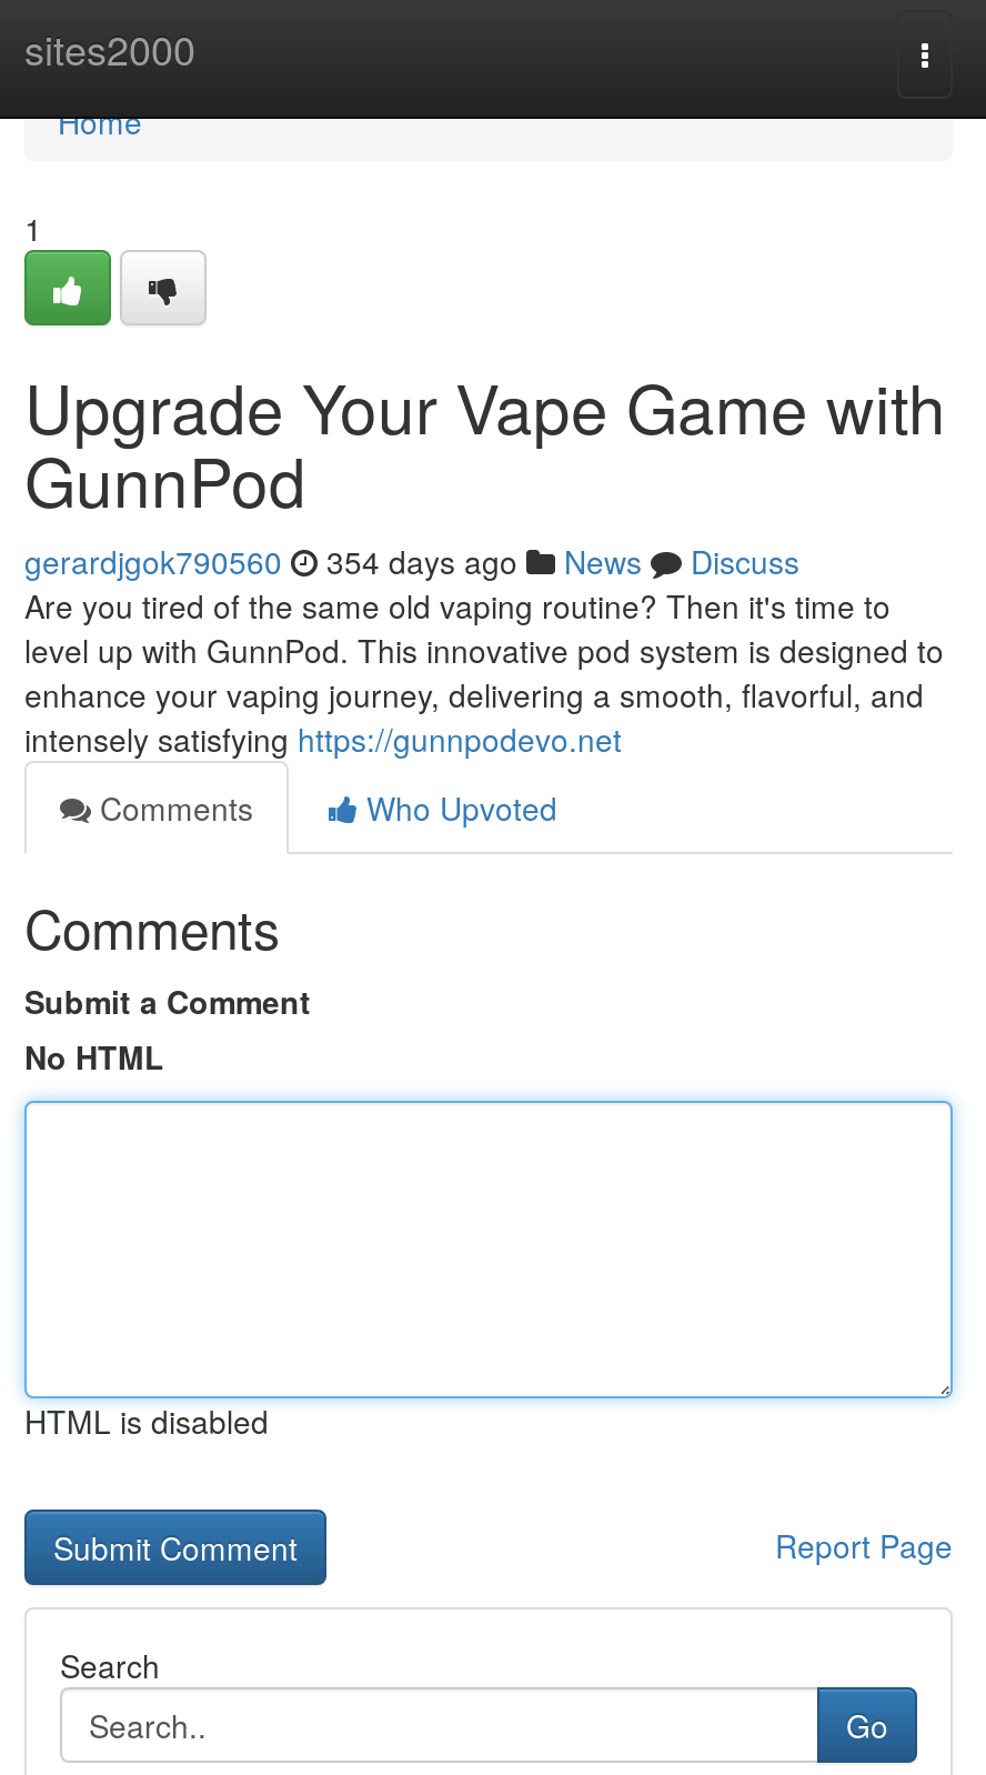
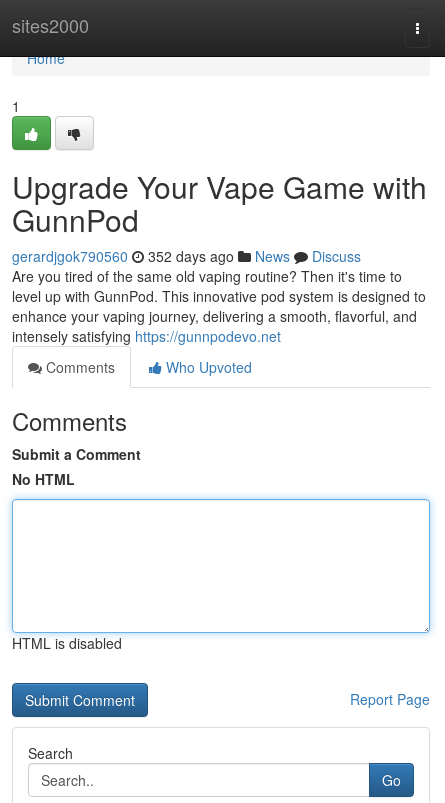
[24,539,799,583] gerardjgok790560 354 days ago News Discuss -> [12,246,361,266] gerardjgok790560 352 days ago News Discuss

